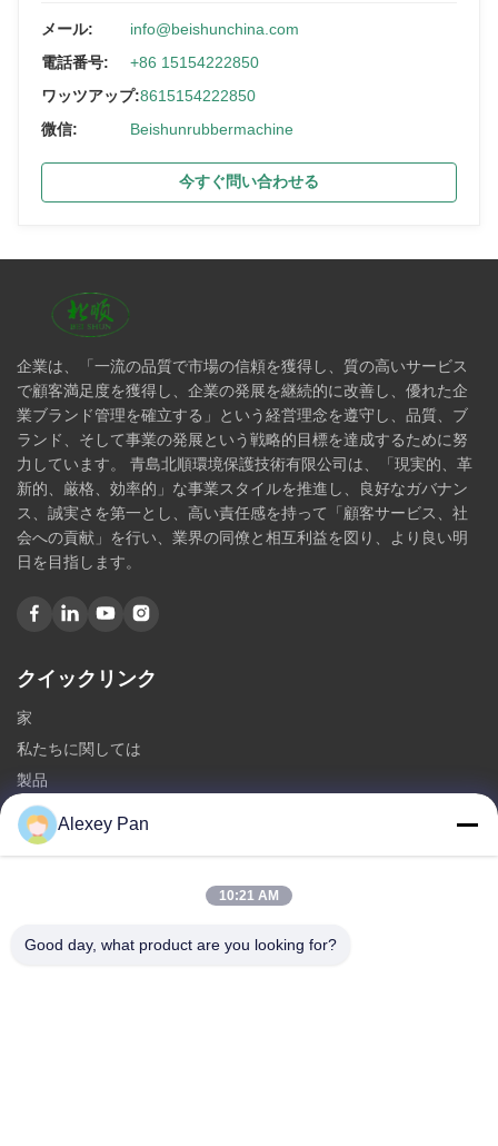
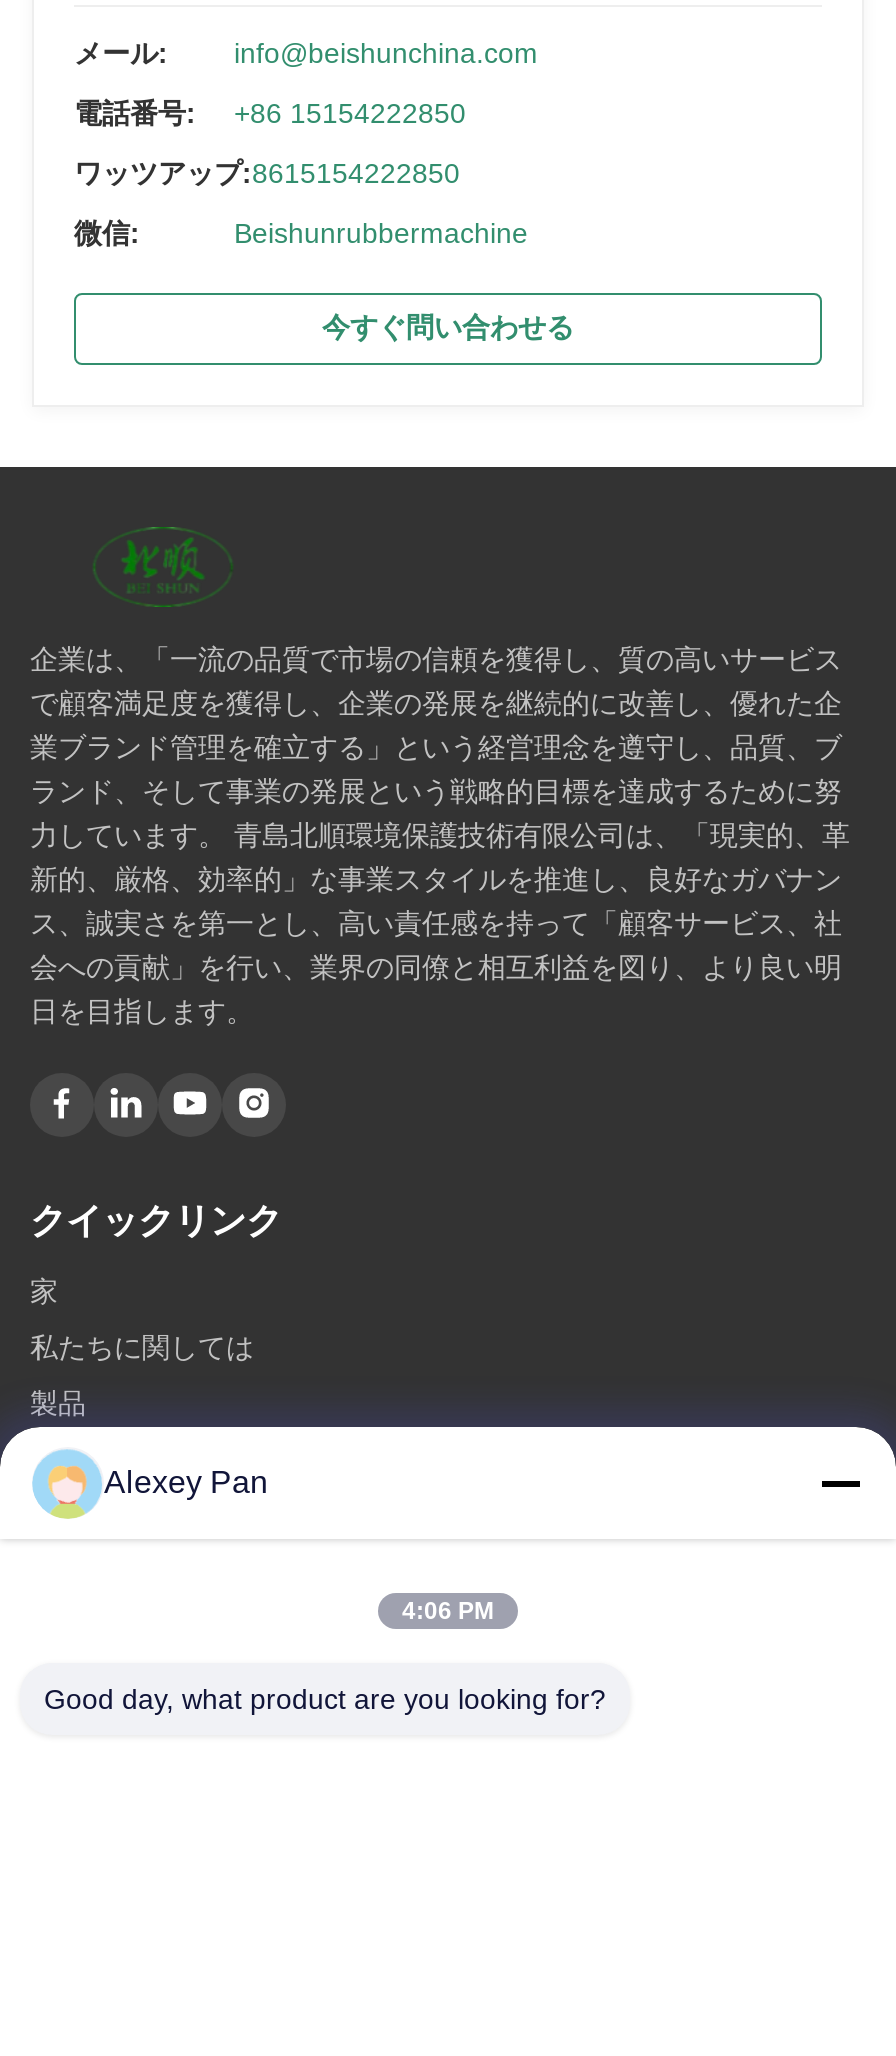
[219,888,279,903] 10:21 AM -> [402,1597,494,1625] 4:06 PM

